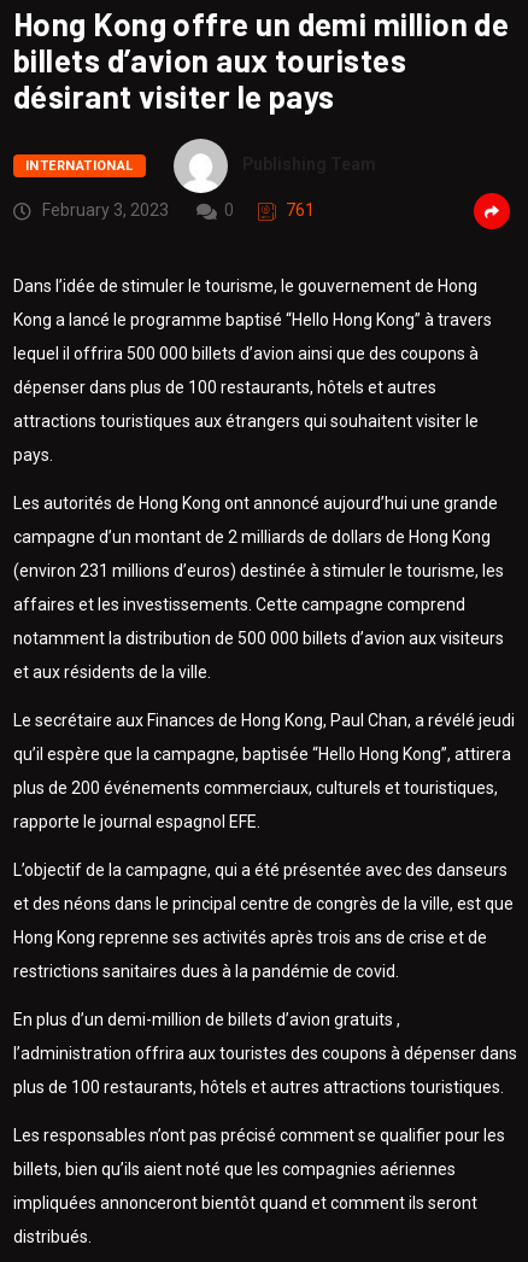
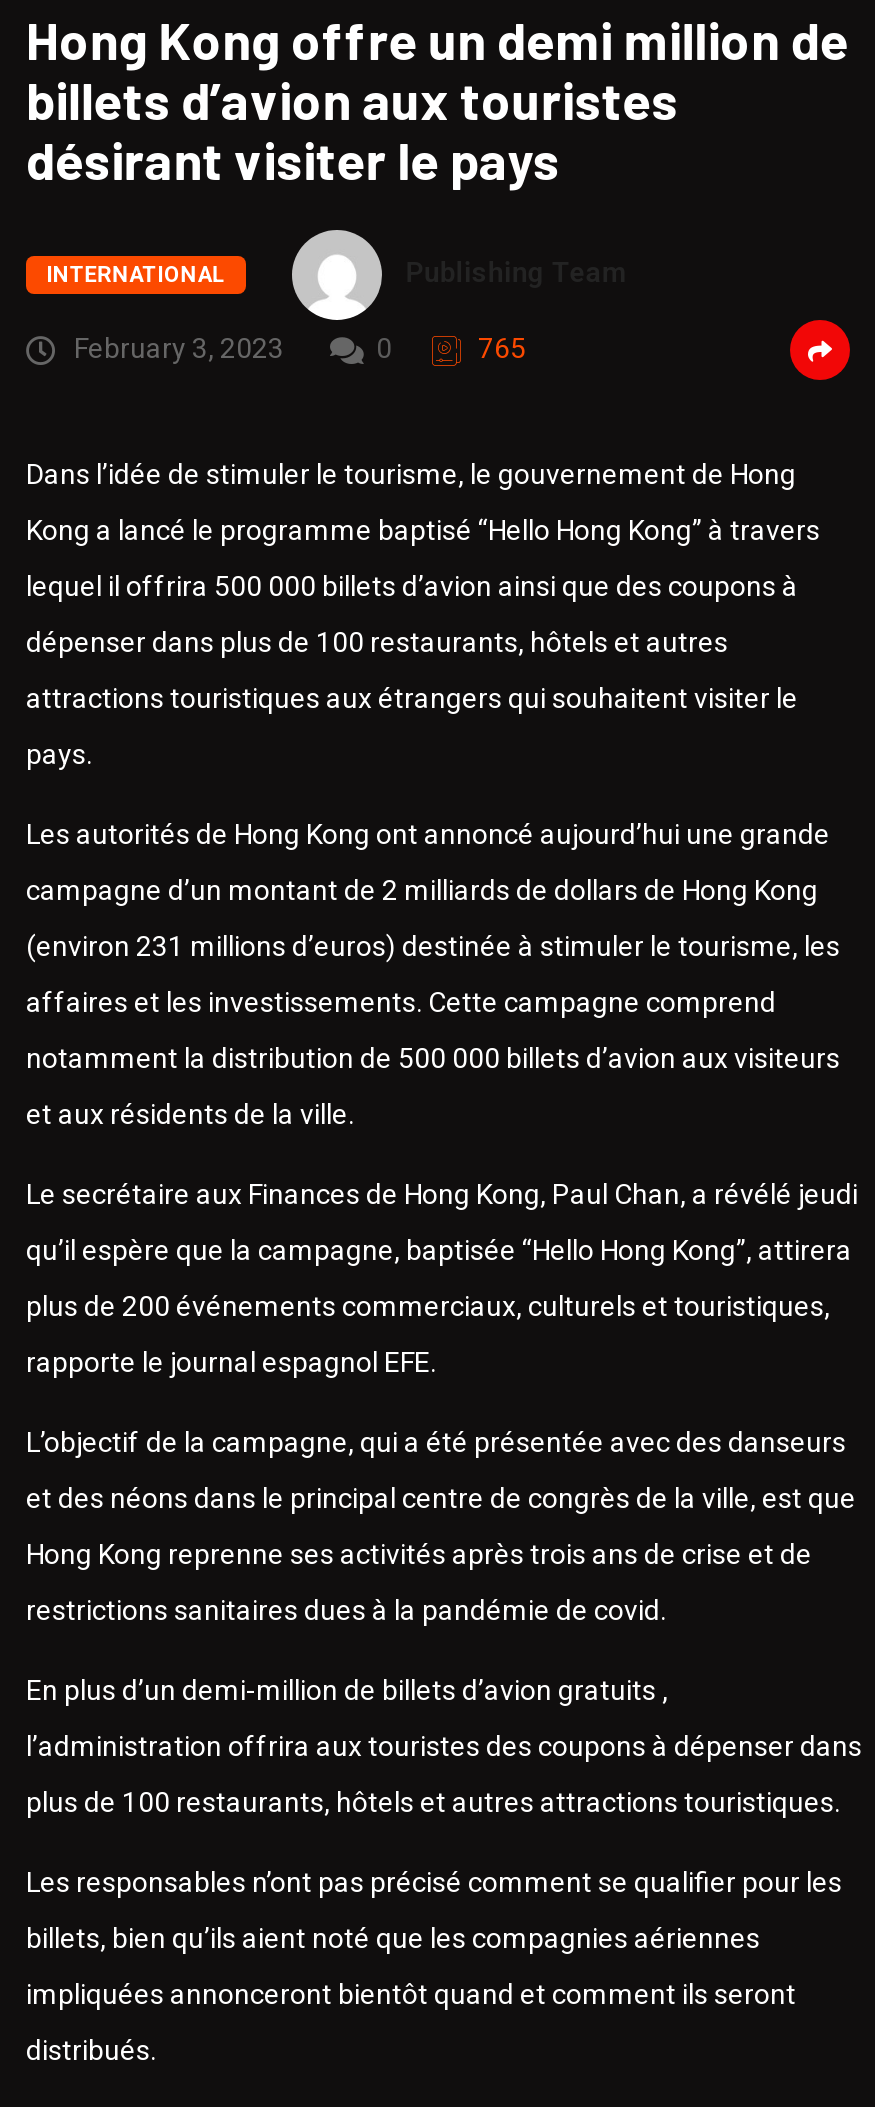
[282,200,315,220] 761 -> [472,332,526,364] 765

